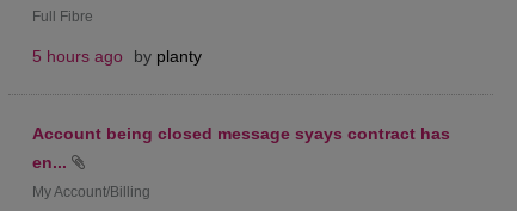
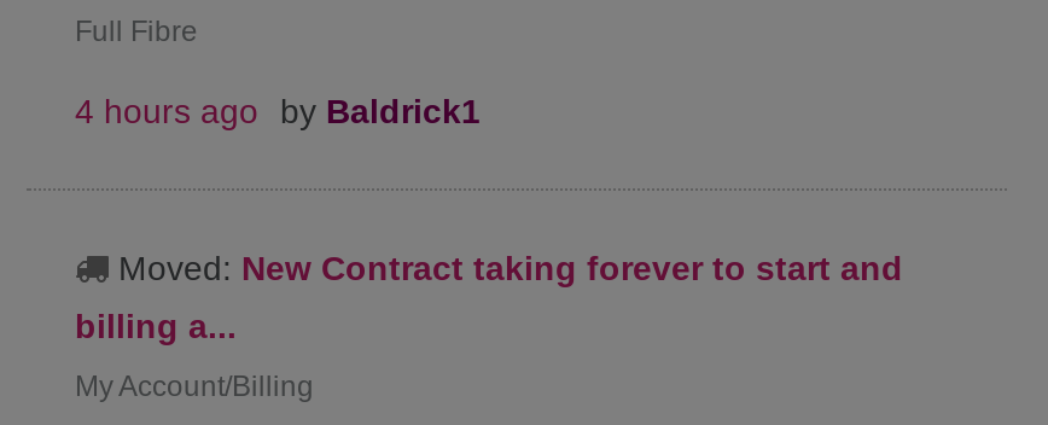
[32,46,202,66] 5 hours ago by planty -> [75,92,481,130] 4 hours ago by Baldrick1
[32,124,450,143] Account being closed message syays contract has -> [109,249,903,287] Moved: New Contract taking forever to start and
[32,153,72,172] en... -> [75,307,237,345] billing a...

